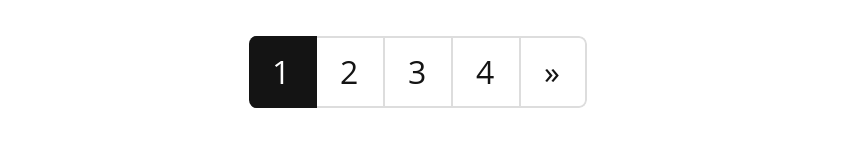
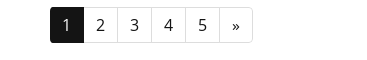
none -> [197,14,206,36] 5

